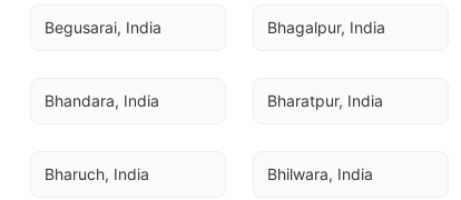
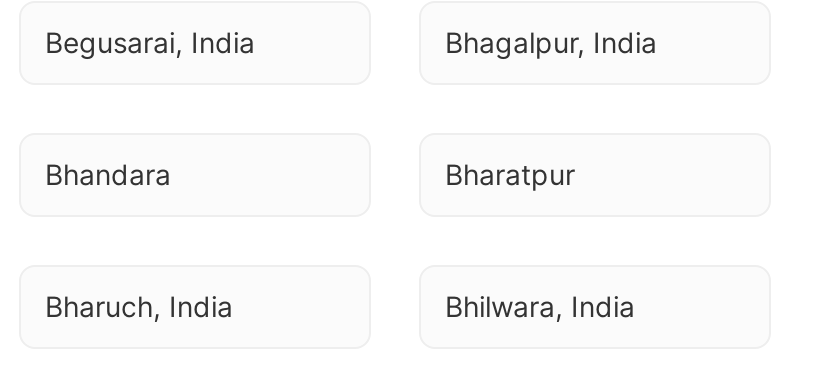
[45,91,383,110] Bhandara, India | Bharatpur, India -> [45,157,575,191] Bhandara | Bharatpur

